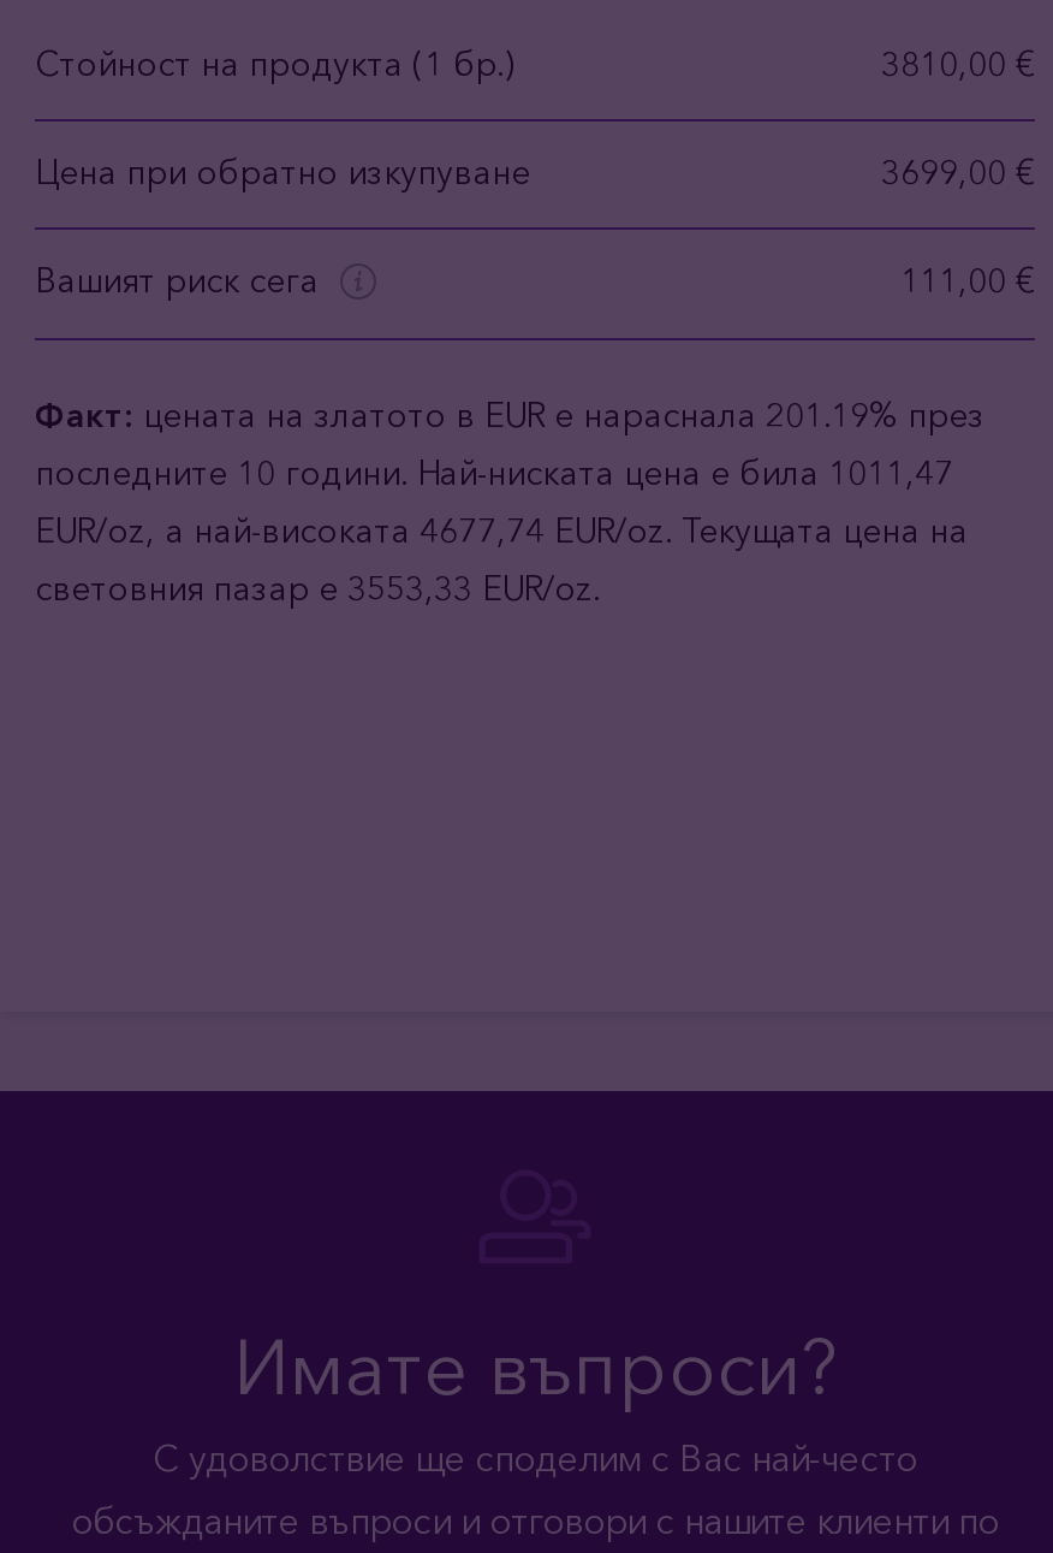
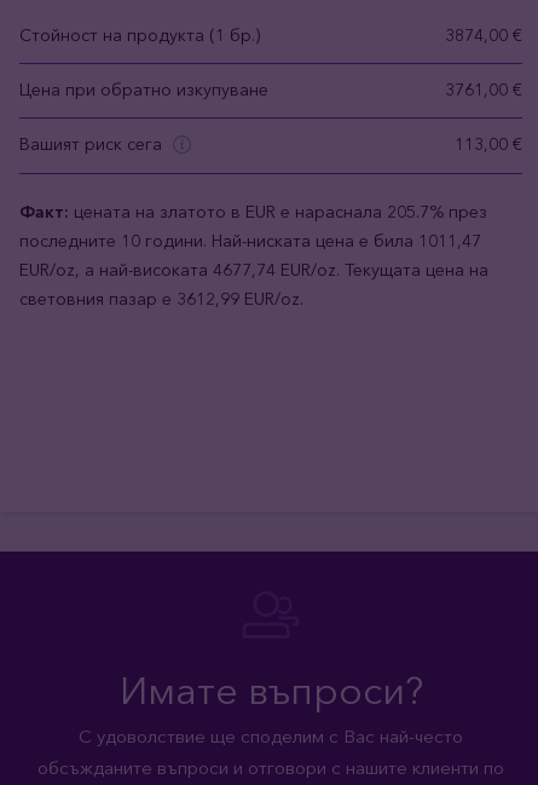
[881,44,1035,85] 3810,00 € -> [445,25,522,46] 3874,00 €
[881,152,1035,193] 3699,00 € -> [445,80,522,100] 3761,00 €
[900,261,1035,301] 111,00 € -> [455,134,522,155] 113,00 €
[35,395,984,435] Факт: цената на златото в EUR е нараснала 201.19% през -> [19,201,487,222] Факт: цената на златото в EUR е нараснала 205.7% през
[35,568,600,609] световния пазар е 3553,33 EUR/oz. -> [19,288,303,309] световния пазар е 3612,99 EUR/oz.

